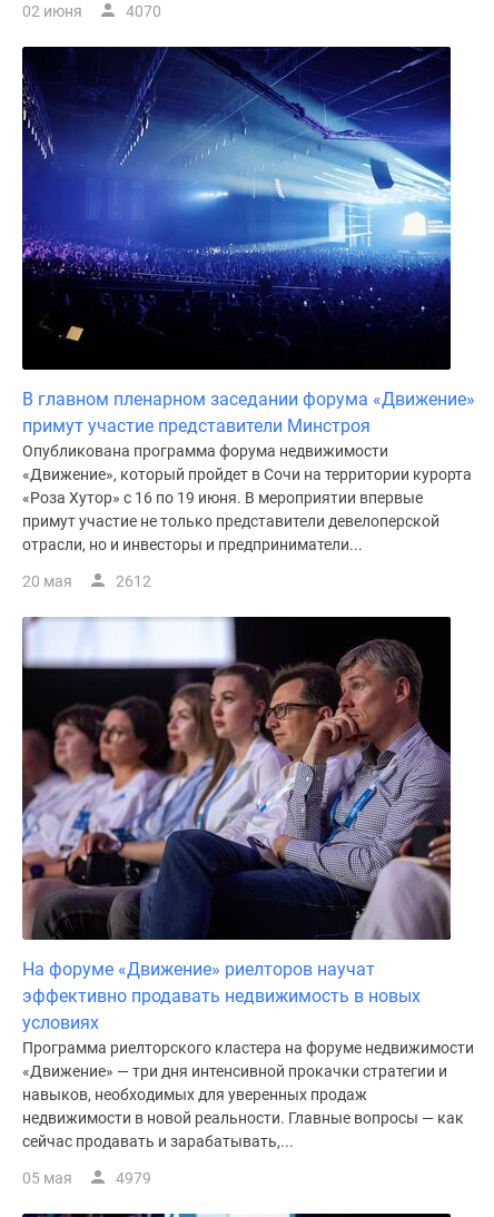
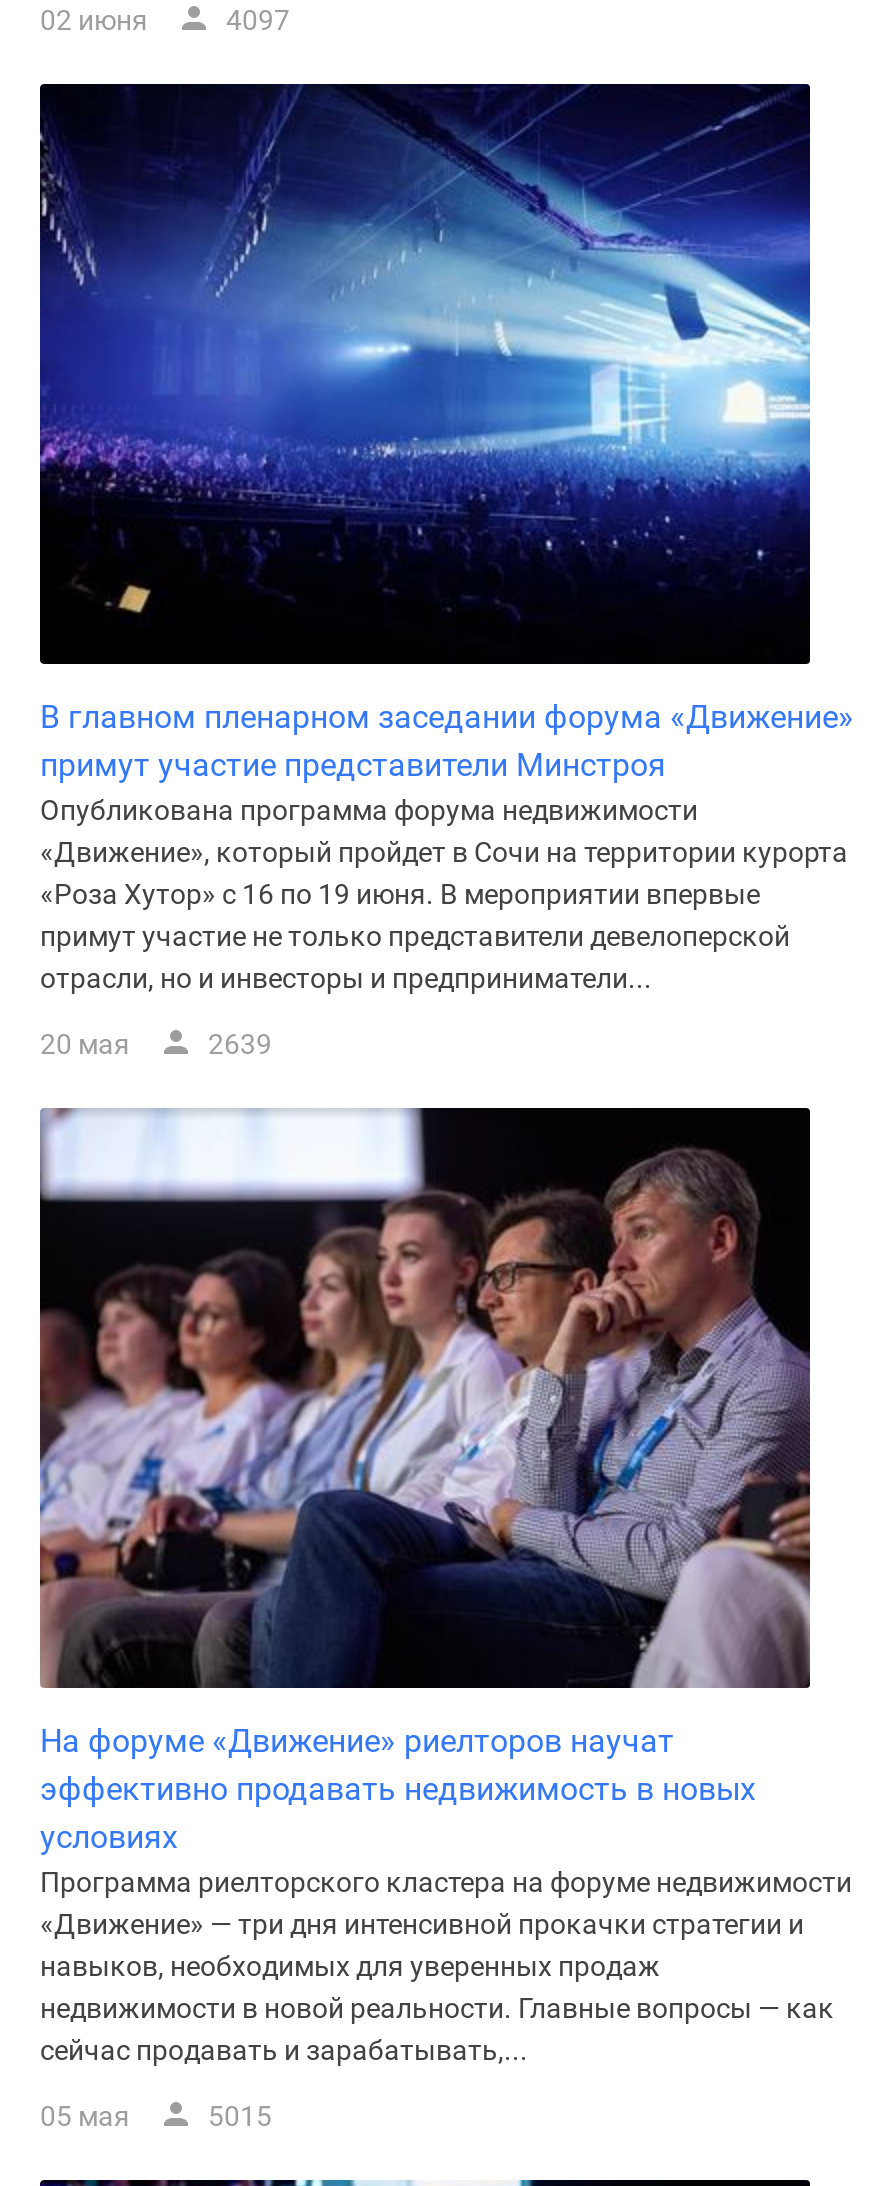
[126,2,161,20] 4070 -> [226,4,290,36] 4097
[116,572,151,590] 2612 -> [208,1028,272,1060] 2639
[116,1169,151,1187] 4979 -> [208,2100,272,2132] 5015

